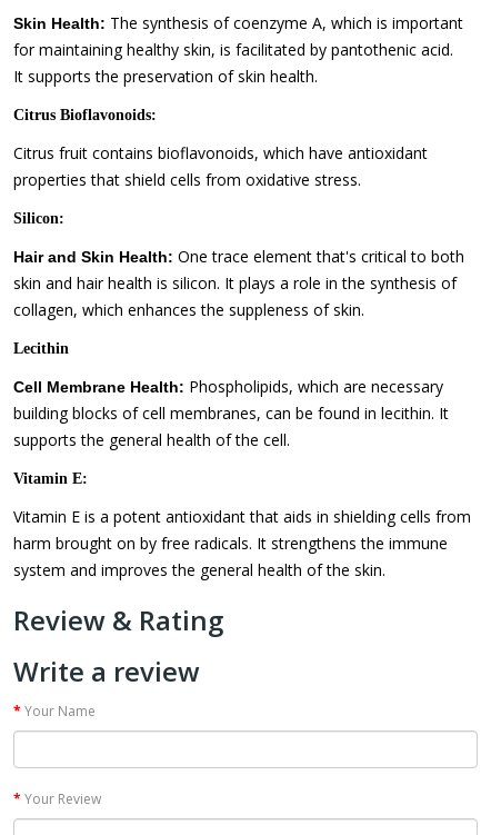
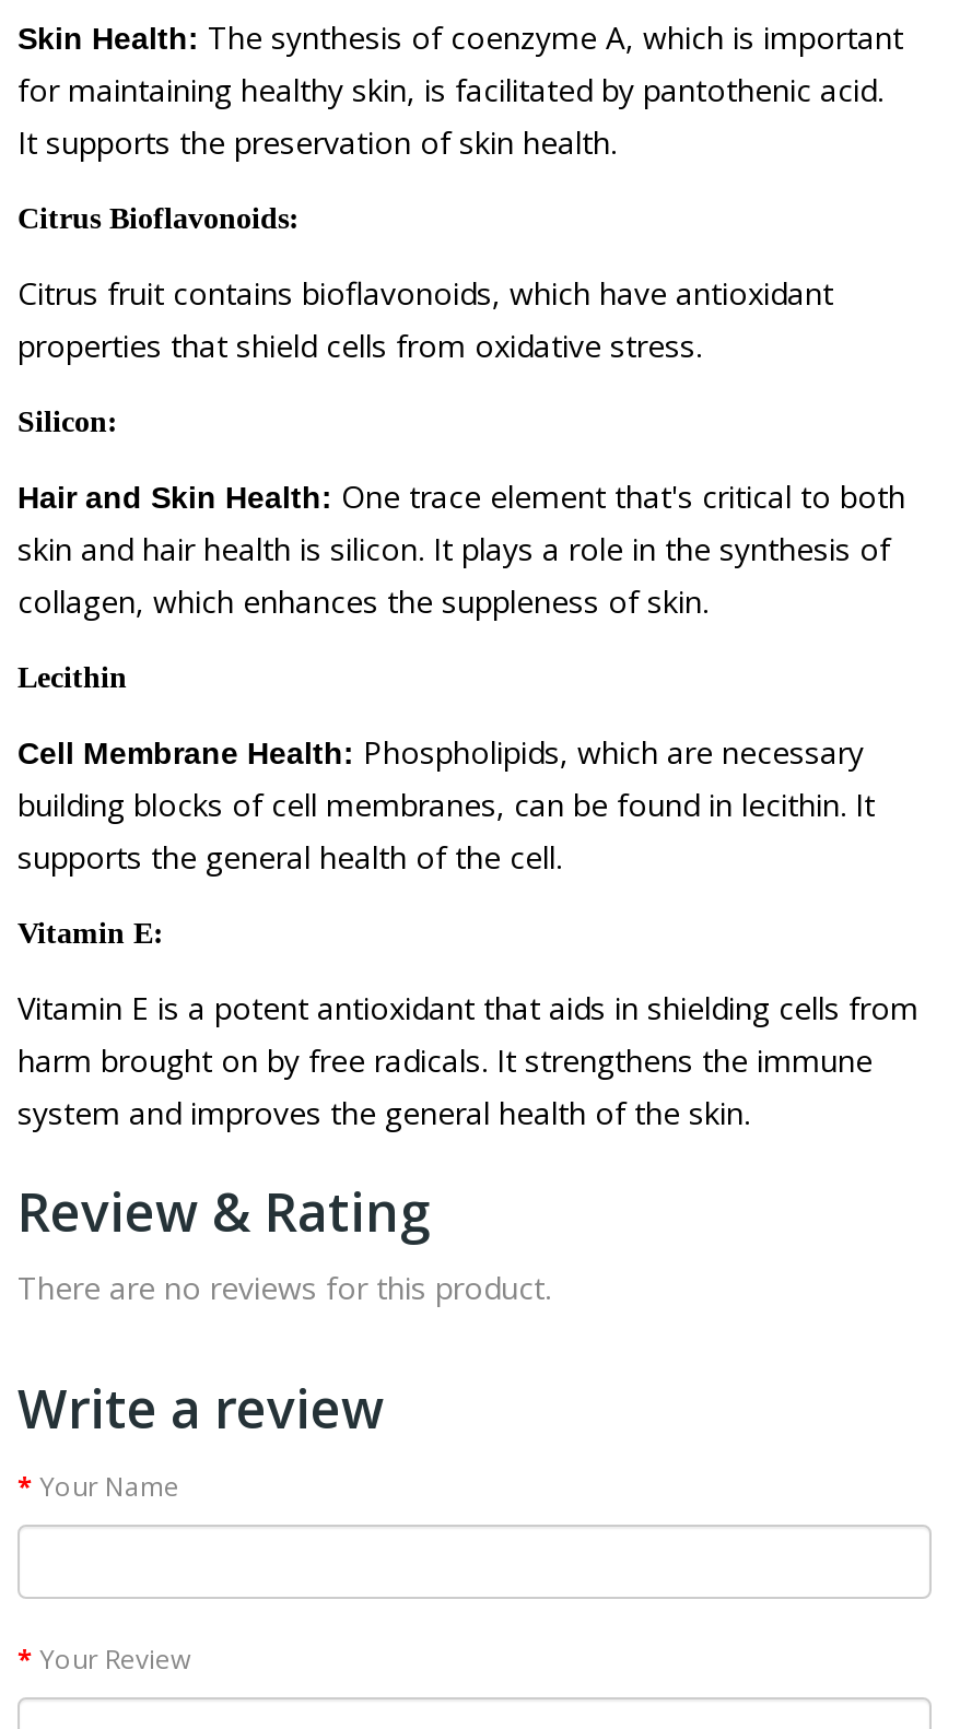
none -> [17,1266,551,1307] There are no reviews for this product.

